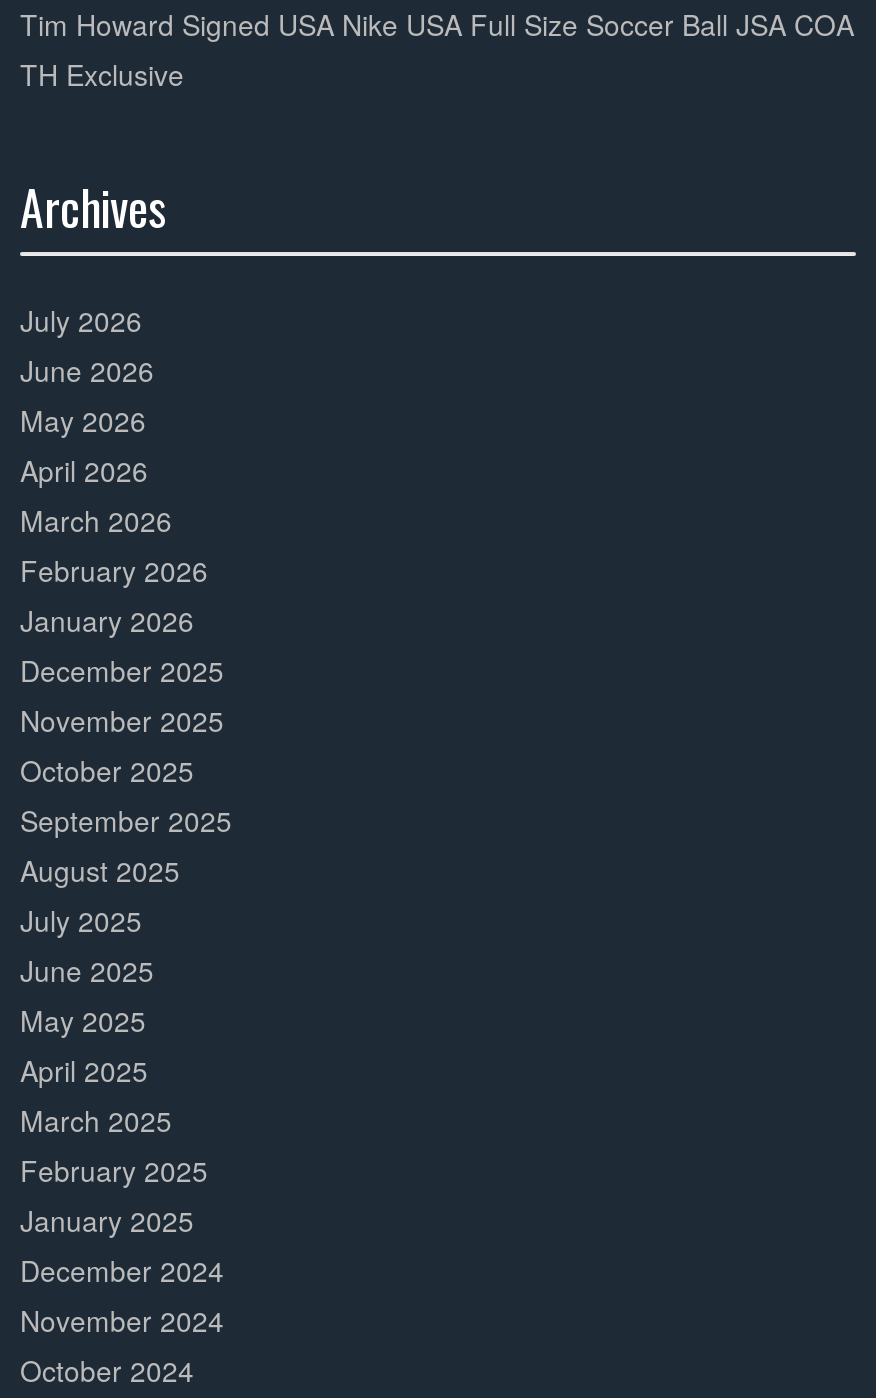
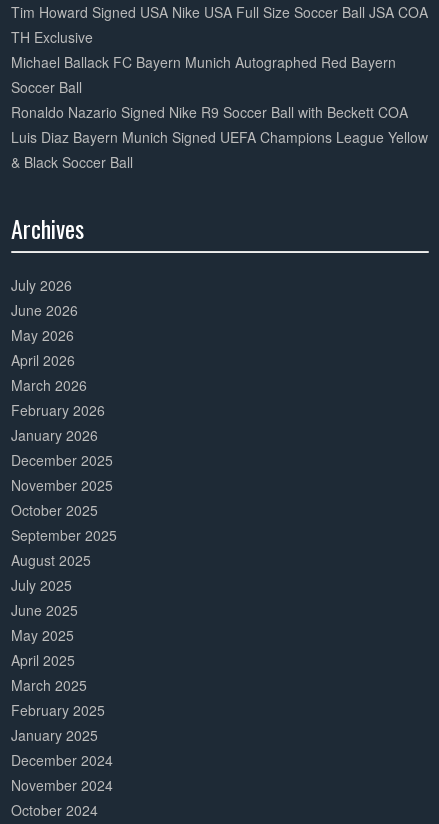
none -> [11,52,428,172] Michael Ballack FC Bayern Munich Autographed Red Bayern | Soccer Ball | Ronaldo Nazario Signed Nike R9 Soccer Ball with Beckett COA | Luis Diaz Bayern Munich Signed UEFA Champions League Yellow | & Black Soccer Ball

